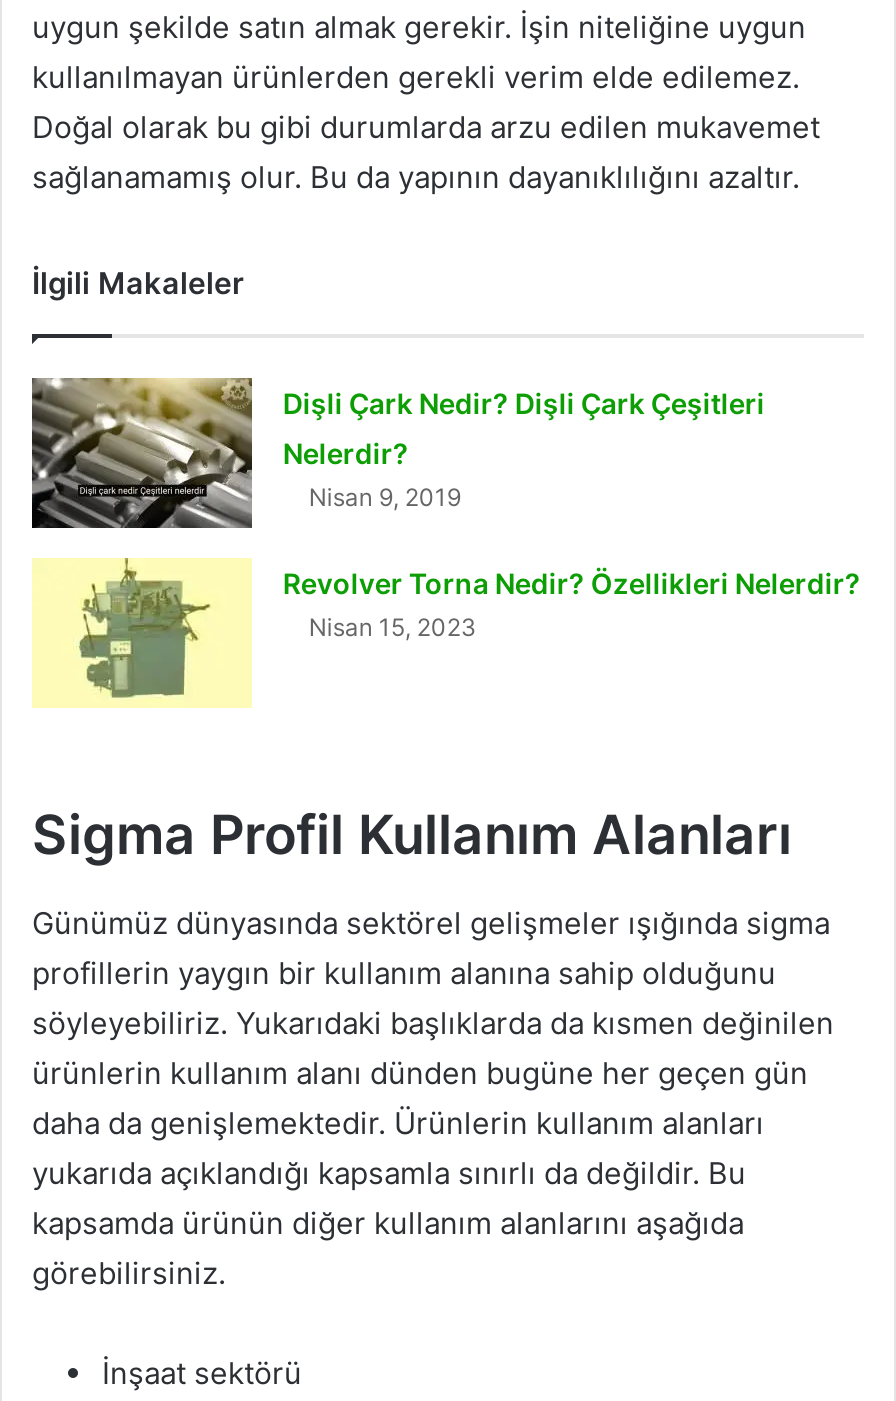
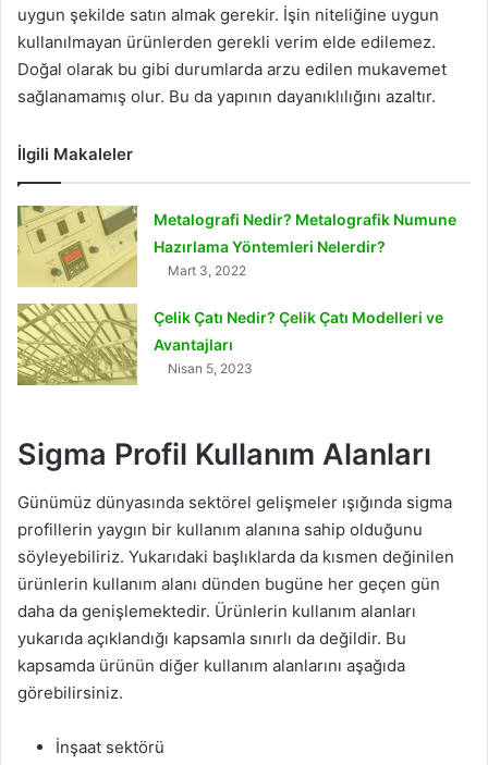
[30,378,861,641] [image] | Dişli Çark Nedir? Dişli Çark Çeşitleri | Nelerdir? | Nisan 9, 2019 | Revolver Torna Nedir? Özellikleri Nelerdir? | Nisan 15, 2023 -> [16,205,457,376] [image] | Metalografi Nedir? Metalografik Numune | Hazırlama Yöntemleri Nelerdir? | Mart 3, 2022 | Çelik Çatı Nedir? Çelik Çatı Modelleri ve | Avantajları | Nisan 5, 2023
[32,558,252,708] [image] -> [16,303,138,386] [image]

